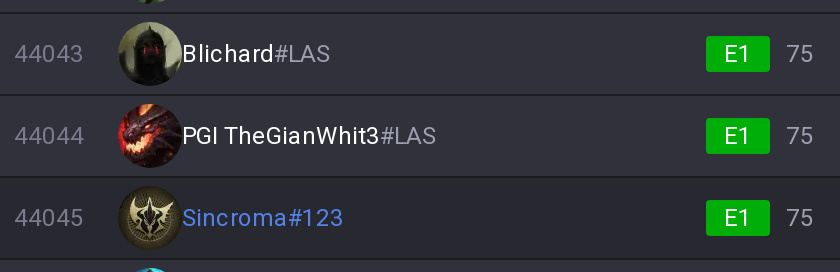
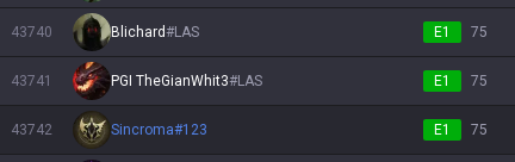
[14,40,84,68] 44043 -> [11,24,52,40] 43740
[14,122,84,150] 44044 -> [11,73,52,89] 43741
[14,204,84,232] 44045 -> [11,121,52,138] 43742

